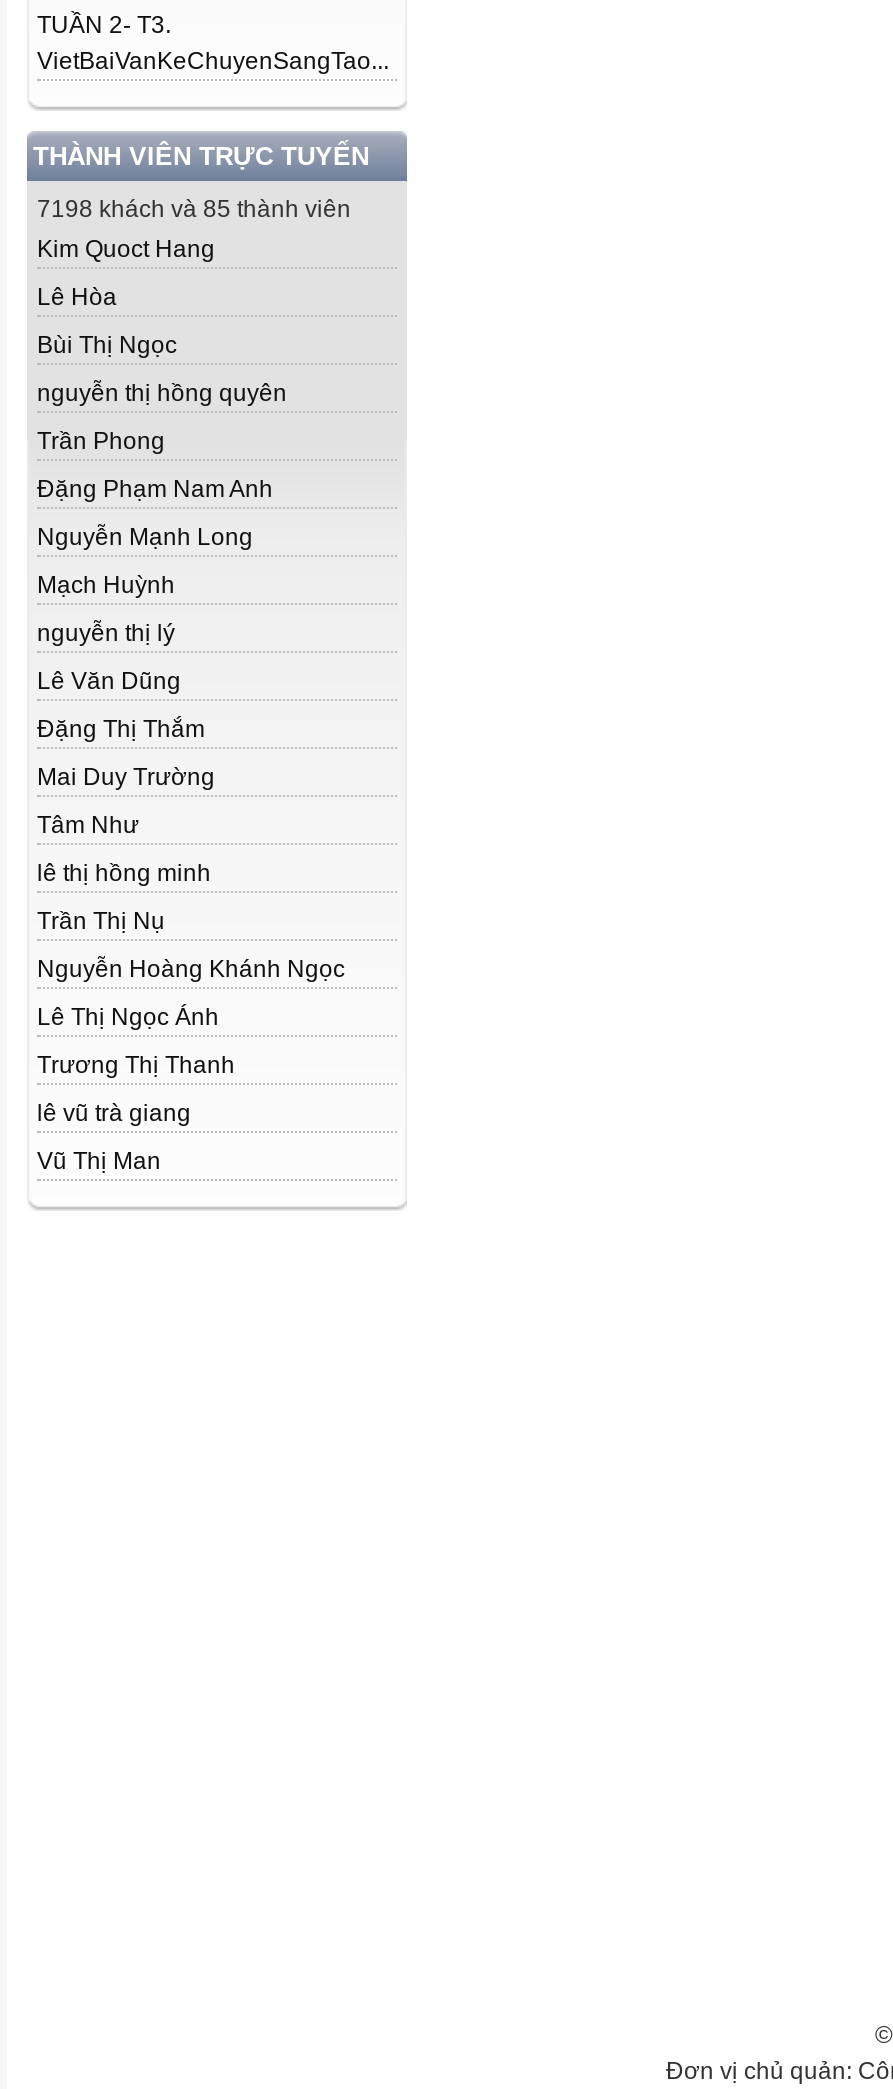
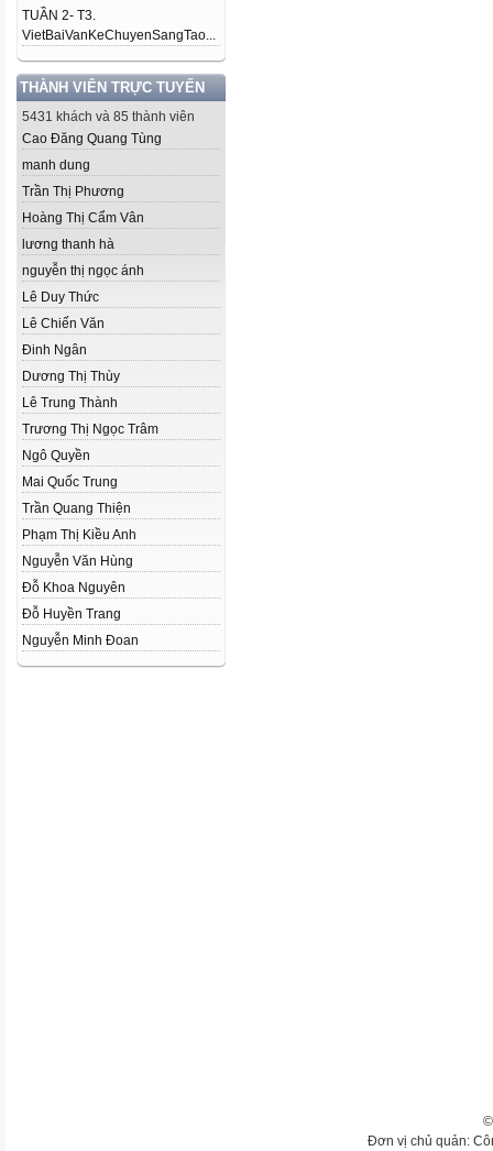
[37,195,351,263] 7198 khách và 85 thành viên | Kim Quoct Hang -> [22,109,195,146] 5431 khách và 85 thành viên | Cao Đăng Quang Tùng
[37,283,117,311] Lê Hòa -> [22,157,90,173] manh dung
[37,331,177,359] Bùi Thị Ngọc -> [22,184,124,199] Trần Thị Phương
[37,379,287,407] nguyễn thị hồng quyên -> [22,210,144,226] Hoàng Thị Cẩm Vân
[37,427,165,455] Trần Phong -> [22,237,114,252] lương thanh hà
[37,475,273,503] Đặng Phạm Nam Anh -> [22,263,144,278] nguyễn thị ngọc ánh
[37,523,253,551] Nguyễn Mạnh Long -> [22,289,99,305] Lê Duy Thức
[37,571,175,599] Mạch Huỳnh -> [22,316,105,331] Lê Chiến Văn
[37,619,175,647] nguyễn thị lý -> [22,342,87,358] Đinh Ngân
[37,667,181,695] Lê Văn Dũng -> [22,369,120,384] Dương Thị Thùy
[37,715,205,743] Đặng Thị Thắm -> [22,395,118,410] Lê Trung Thành
[37,763,215,791] Mai Duy Trường -> [22,421,158,437] Trương Thị Ngọc Trâm
[37,811,139,839] Tâm Như -> [22,448,90,463] Ngô Quyền
[37,859,211,887] lê thị hồng minh -> [22,474,118,490] Mai Quốc Trung
[37,907,165,935] Trần Thị Nụ -> [22,501,131,516] Trần Quang Thiện
[37,955,345,983] Nguyễn Hoàng Khánh Ngọc -> [22,527,136,542] Phạm Thị Kiều Anh
[37,1003,219,1031] Lê Thị Ngọc Ánh -> [22,553,133,569] Nguyễn Văn Hùng
[37,1051,235,1079] Trương Thị Thanh -> [22,580,125,595] Đỗ Khoa Nguyên
[37,1099,191,1127] lê vũ trà giang -> [22,606,121,622] Đỗ Huyền Trang
[37,1147,161,1175] Vũ Thị Man -> [22,633,139,648] Nguyễn Minh Đoan

